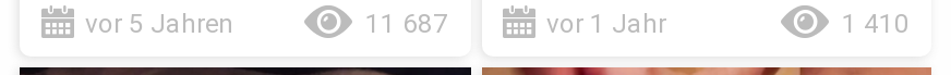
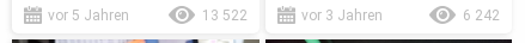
[365,9,448,40] 11 687 -> [202,7,247,24] 13 522
[546,9,910,40] vor 1 Jahr | 1 410 -> [301,7,500,24] vor 3 Jahren | 6 242

